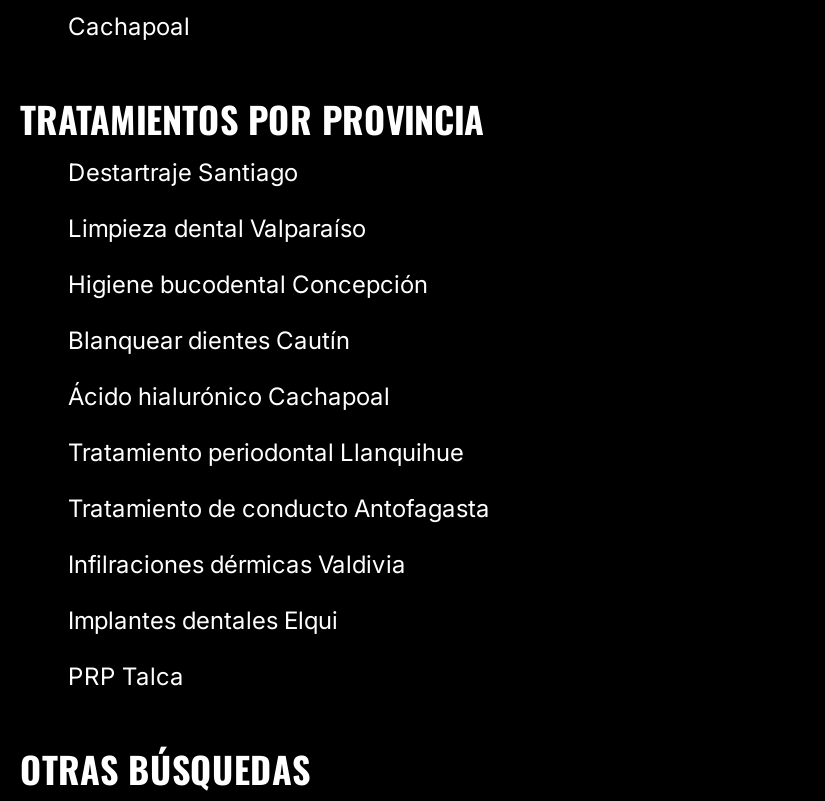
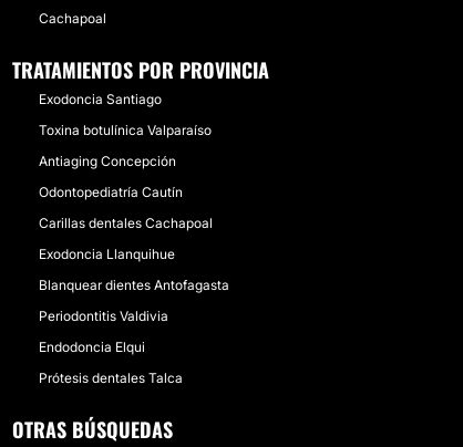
[68,157,298,187] Destartraje Santiago -> [39,91,162,107] Exodoncia Santiago
[68,213,366,243] Limpieza dental Valparaíso -> [39,122,212,138] Toxina botulínica Valparaíso
[68,269,428,299] Higiene bucodental Concepción -> [39,153,176,169] Antiaging Concepción
[68,325,350,355] Blanquear dientes Cautín -> [39,184,183,200] Odontopediatría Cautín
[68,381,390,411] Ácido hialurónico Cachapoal -> [39,215,213,231] Carillas dentales Cachapoal
[68,437,464,467] Tratamiento periodontal Llanquihue -> [39,246,175,262] Exodoncia Llanquihue
[68,493,490,523] Tratamiento de conducto Antofagasta -> [39,277,229,293] Blanquear dientes Antofagasta
[68,549,406,579] Infilraciones dérmicas Valdivia -> [39,308,168,324] Periodontitis Valdivia
[68,605,338,635] Implantes dentales Elqui -> [39,339,145,355] Endodoncia Elqui
[68,661,184,691] PRP Talca -> [39,370,183,386] Prótesis dentales Talca

